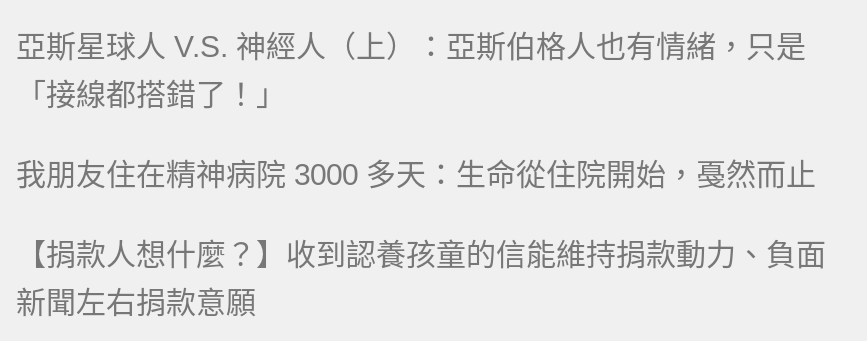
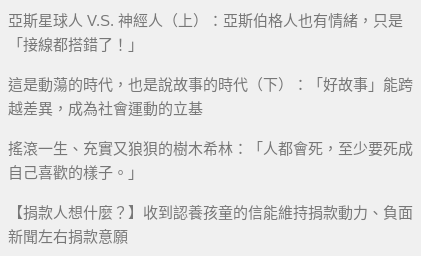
[16,156,816,190] 我朋友住在精神病院 3000 多天：生命從住院開始，戞然而止 -> [8,76,413,181] 這是動蕩的時代，也是說故事的時代（下）：「好故事」能跨 | 越差異，成為社會運動的立基 | 搖滾一生、充實又狼狽的樹木希林：「人都會死，至少要死成 | 自己喜歡的樣子。」

